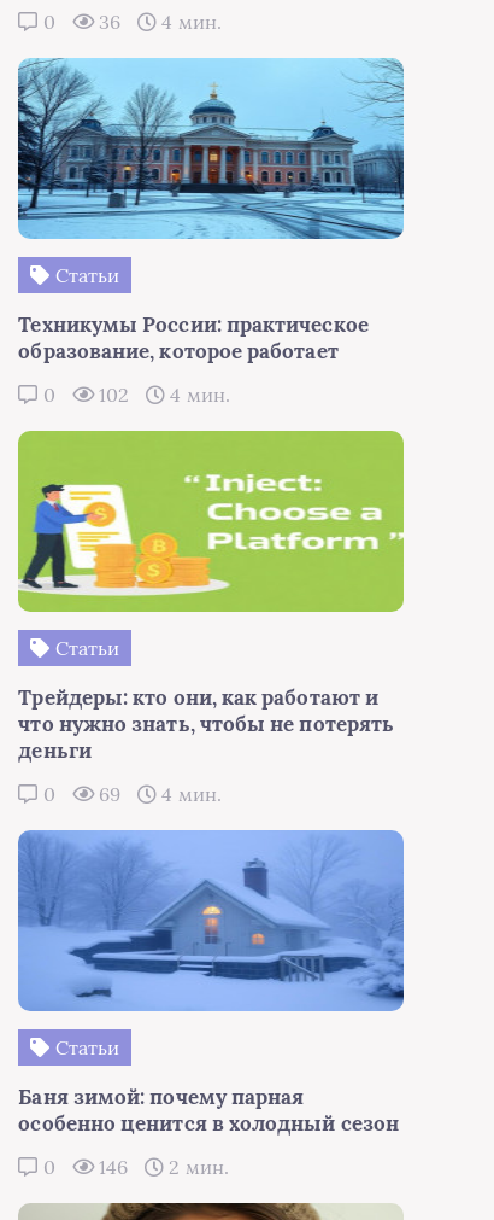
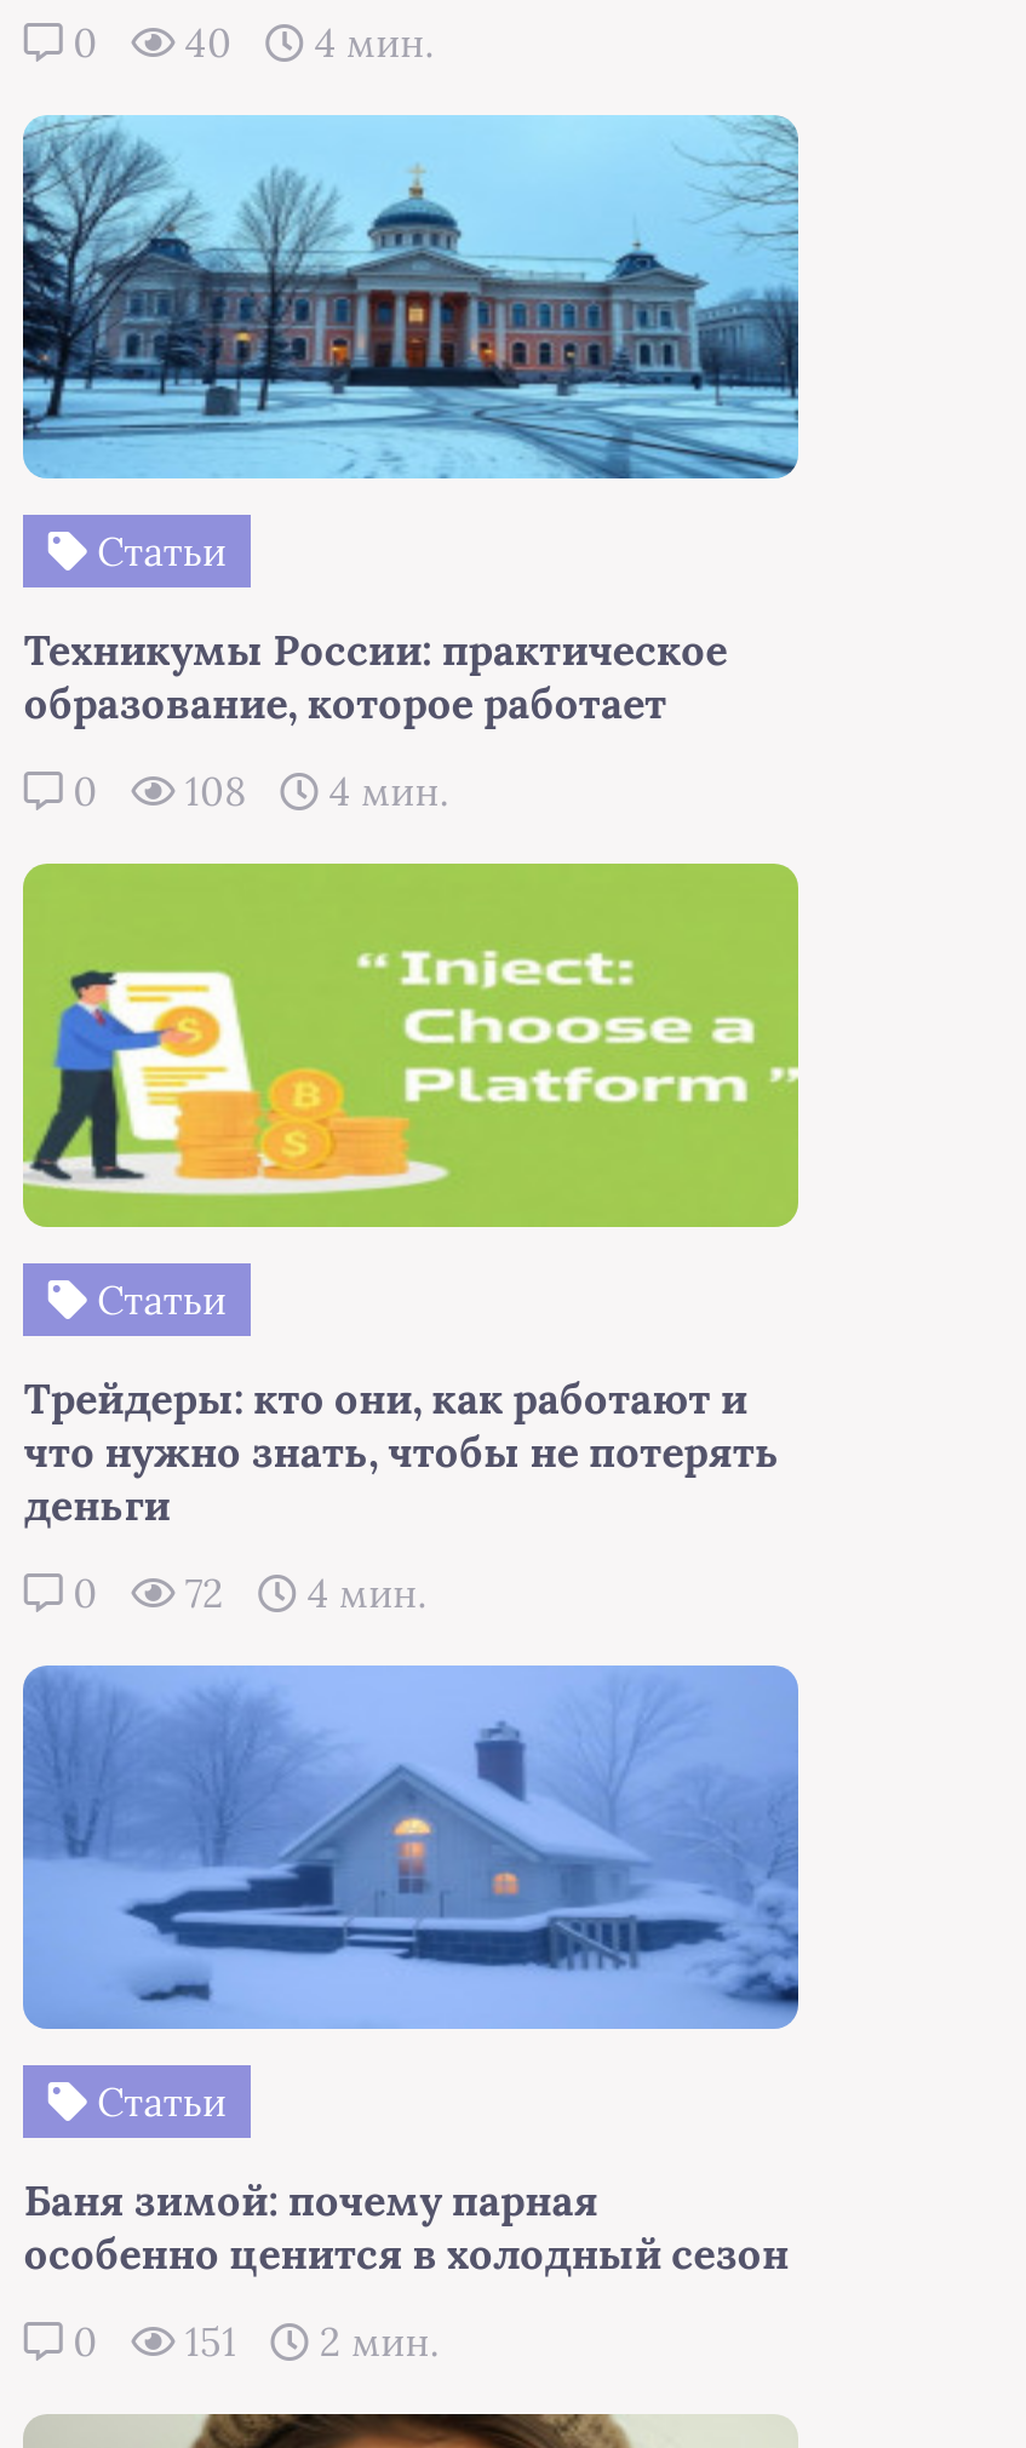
[38,10,221,34] 0 36 4 мин. -> [63,18,434,66] 0 40 4 мин.
[38,382,230,407] 0 102 4 мин. -> [63,766,449,815] 0 108 4 мин.
[38,782,221,806] 0 69 4 мин. -> [63,1568,427,1617] 0 72 4 мин.
[38,1155,229,1179] 0 146 2 мин. -> [63,2317,439,2365] 0 151 2 мин.

